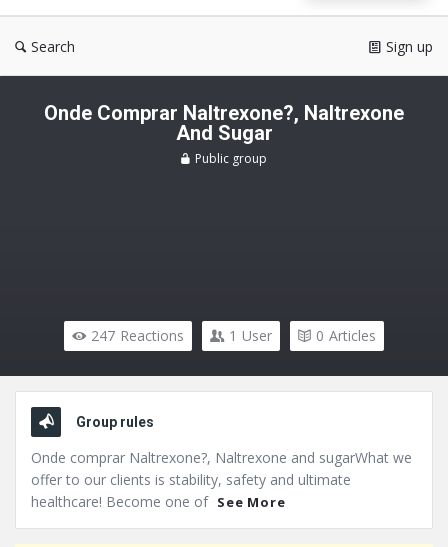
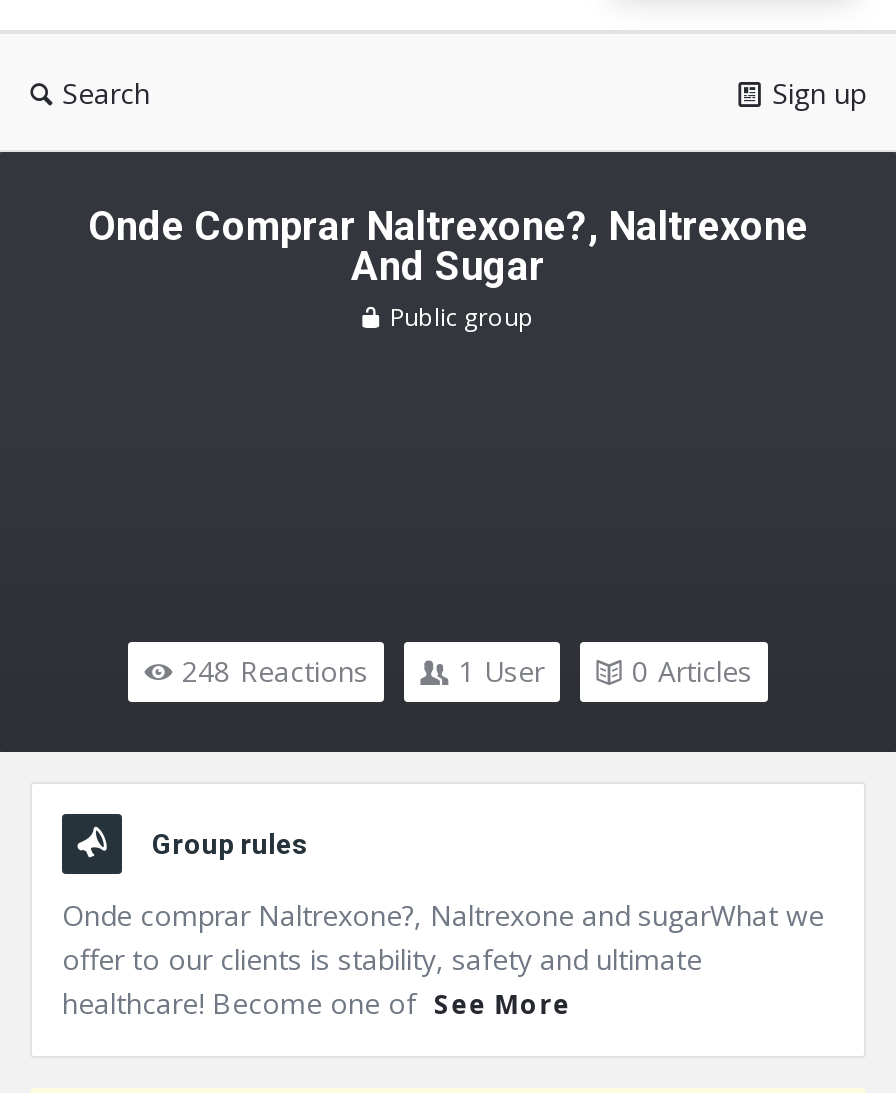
[91,326,184,345] 247 Reactions -> [182,652,368,690] 248 Reactions

